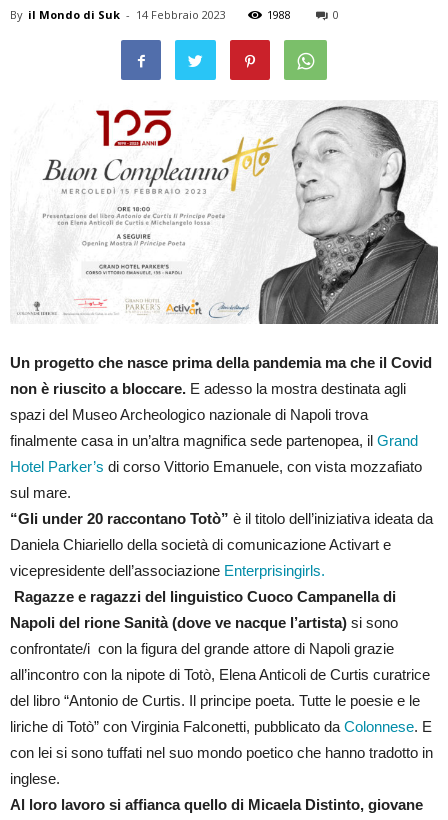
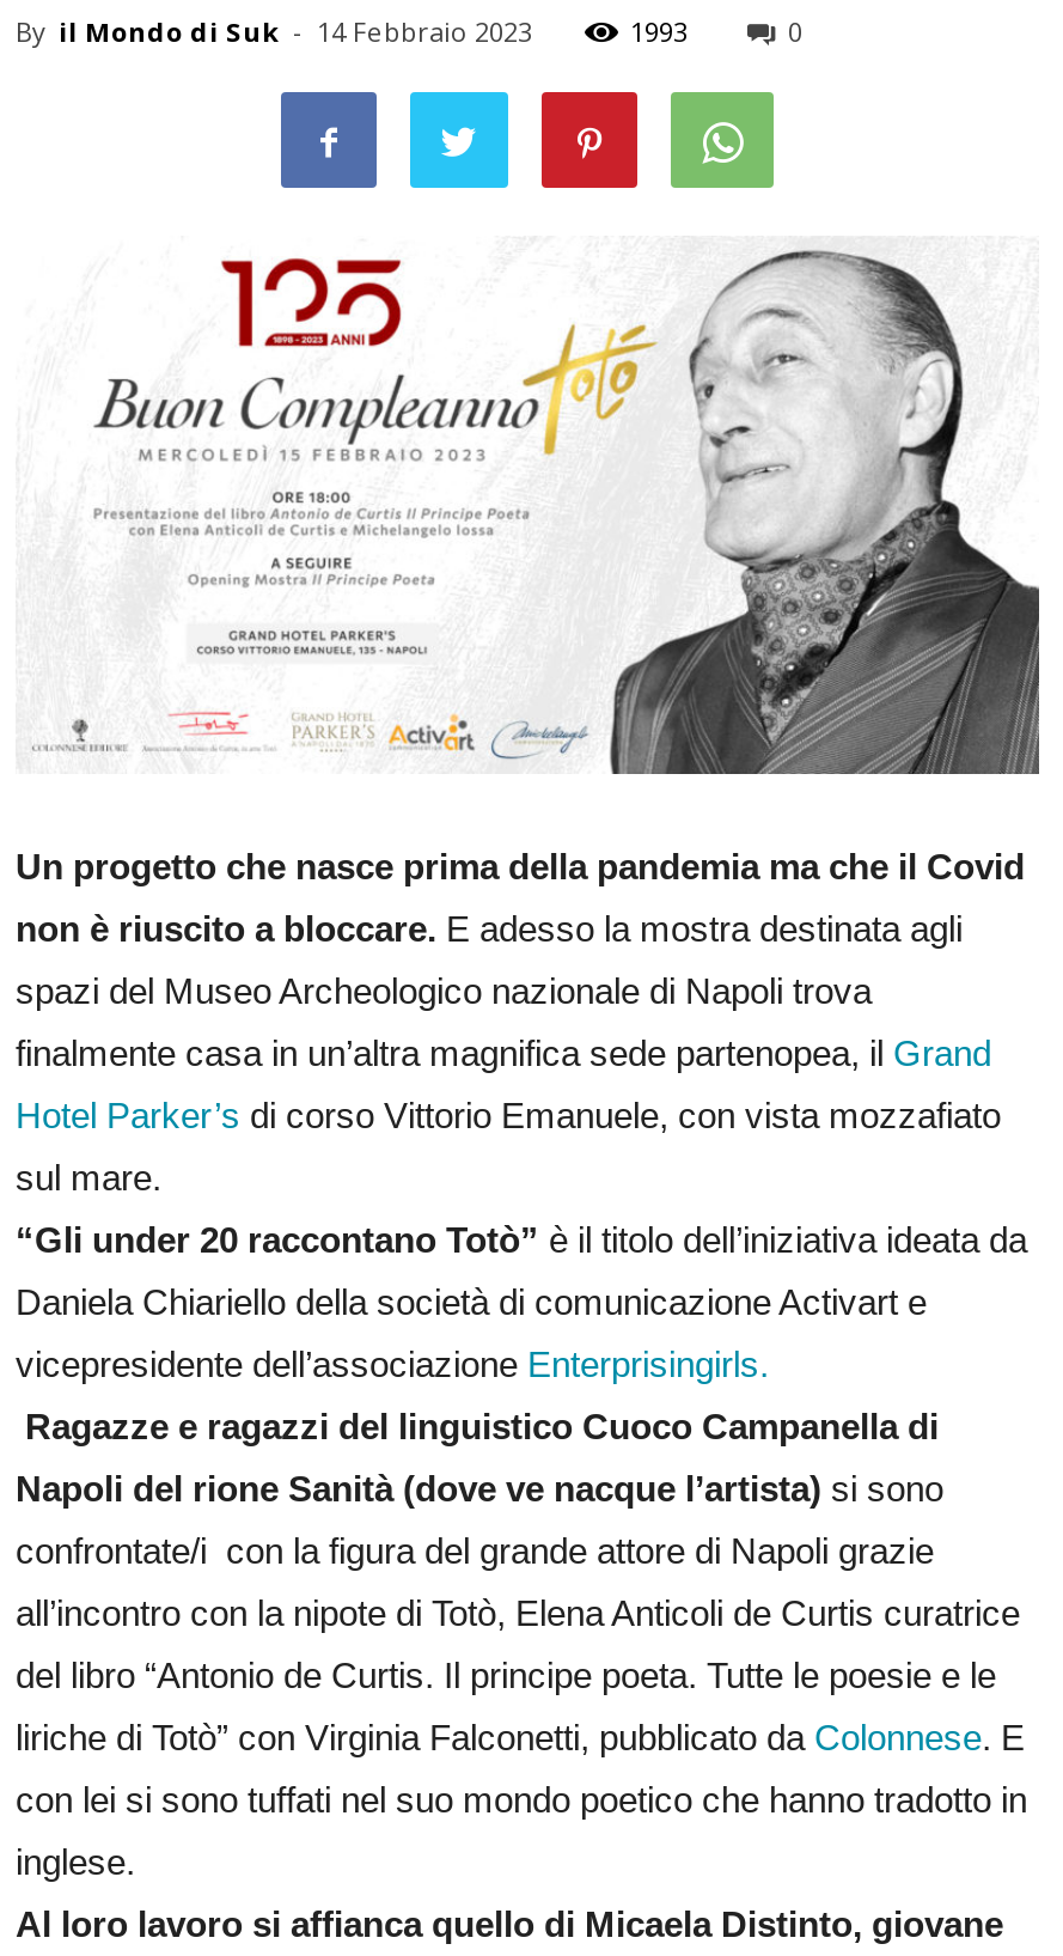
[267,7,291,22] 1988 -> [630,13,688,49] 1993

